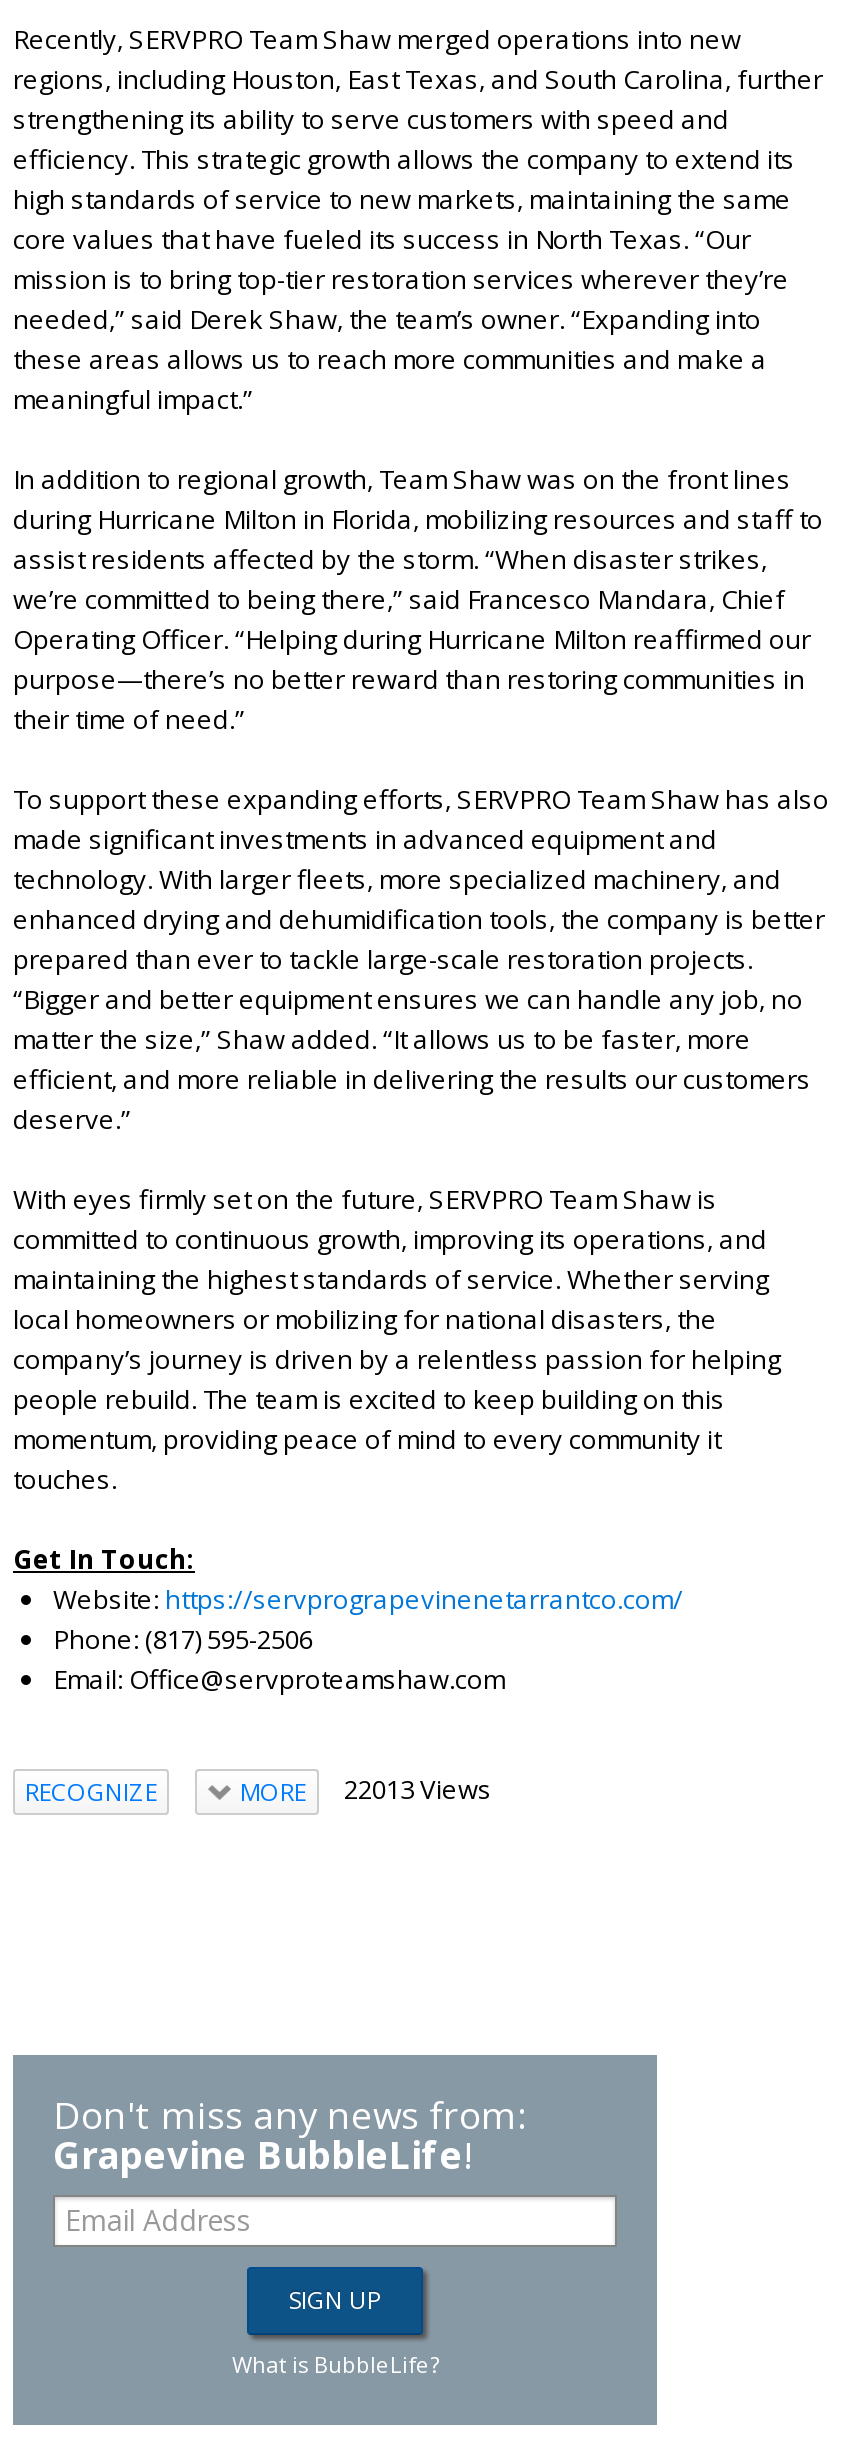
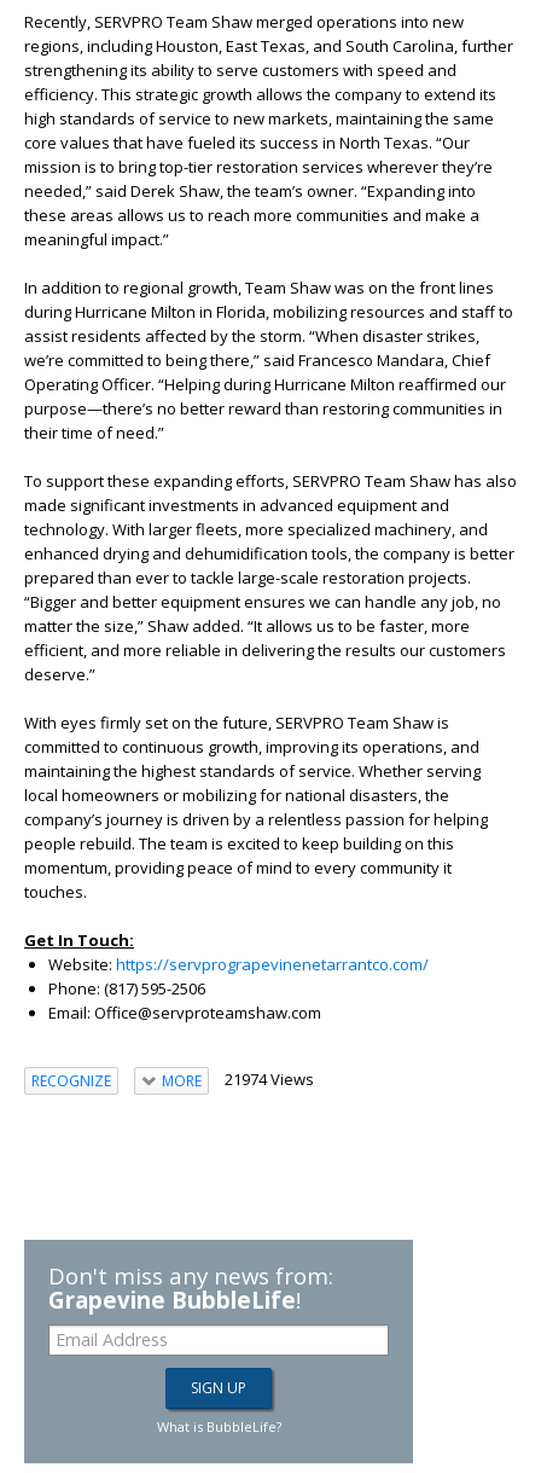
[240,1771,492,1809] MORE 22013 Views -> [161,1068,313,1091] MORE 21974 Views

